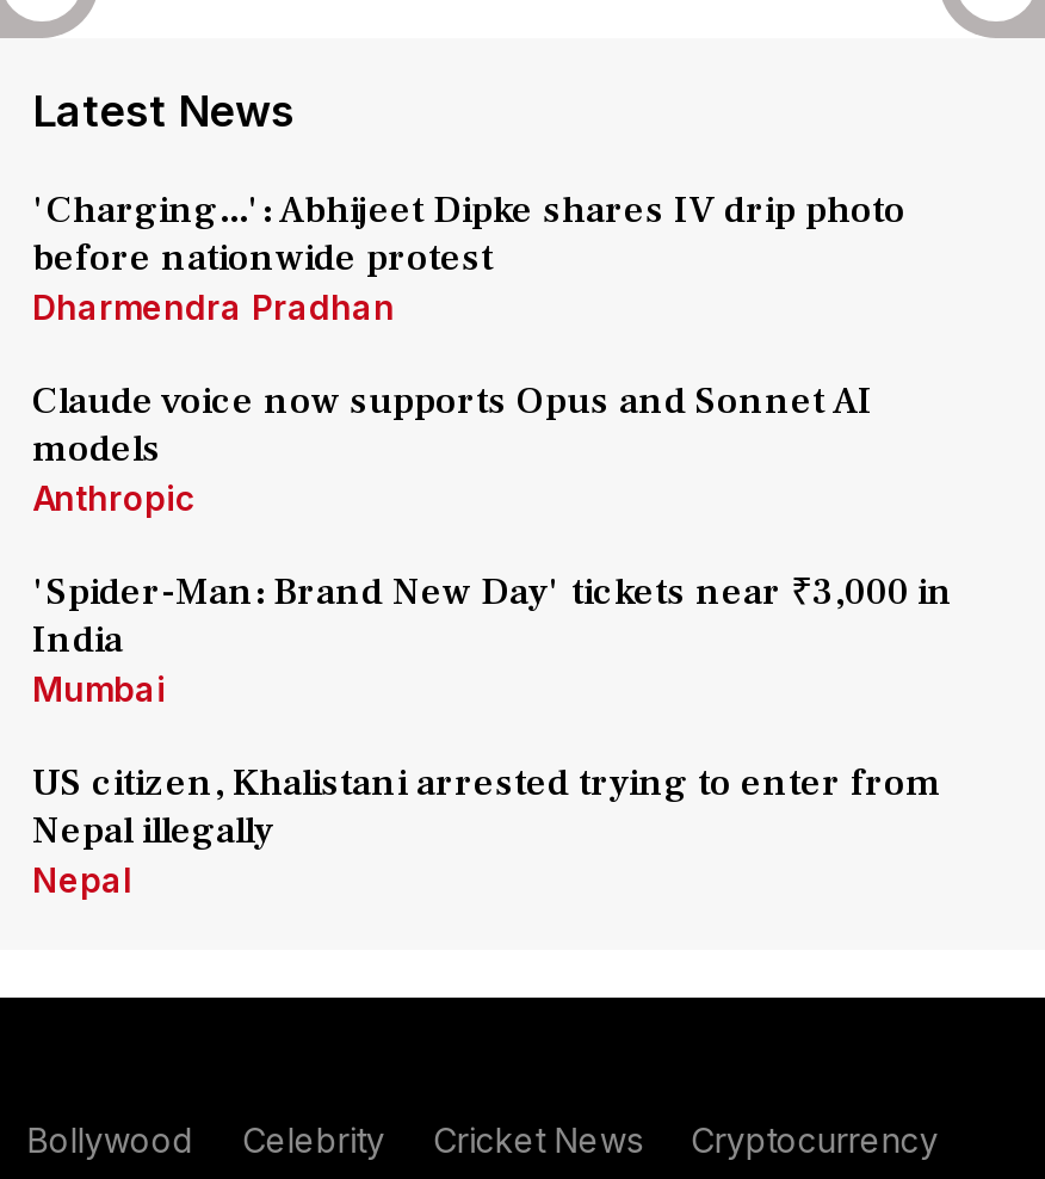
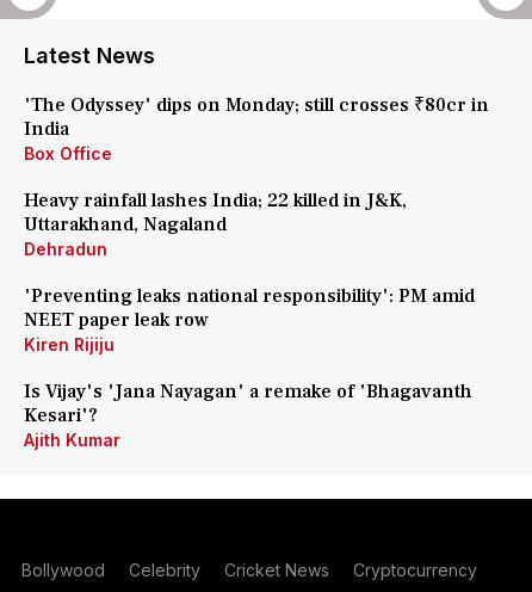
[32,186,953,616] 'Charging...': Abhijeet Dipke shares IV drip photo | before nationwide protest | Dharmendra Pradhan | Claude voice now supports Opus and Sonnet AI | models | Anthropic | 'Spider-Man: Brand New Day' tickets near ₹3,000 in -> [24,93,489,117] 'The Odyssey' dips on Monday; still crosses ₹80cr in
moved [32,616,123,663] -> [24,117,69,141]: India
[32,668,941,900] Mumbai | US citizen, Khalistani arrested trying to enter from | Nepal illegally | Nepal -> [24,143,475,450] Box Office | Heavy rainfall lashes India; 22 killed in J&K, | Uttarakhand, Nagaland | Dehradun | 'Preventing leaks national responsibility': PM amid | NEET paper leak row | Kiren Rijiju | Is Vijay's 'Jana Nayagan' a remake of 'Bhagavanth | Kesari'? | Ajith Kumar

